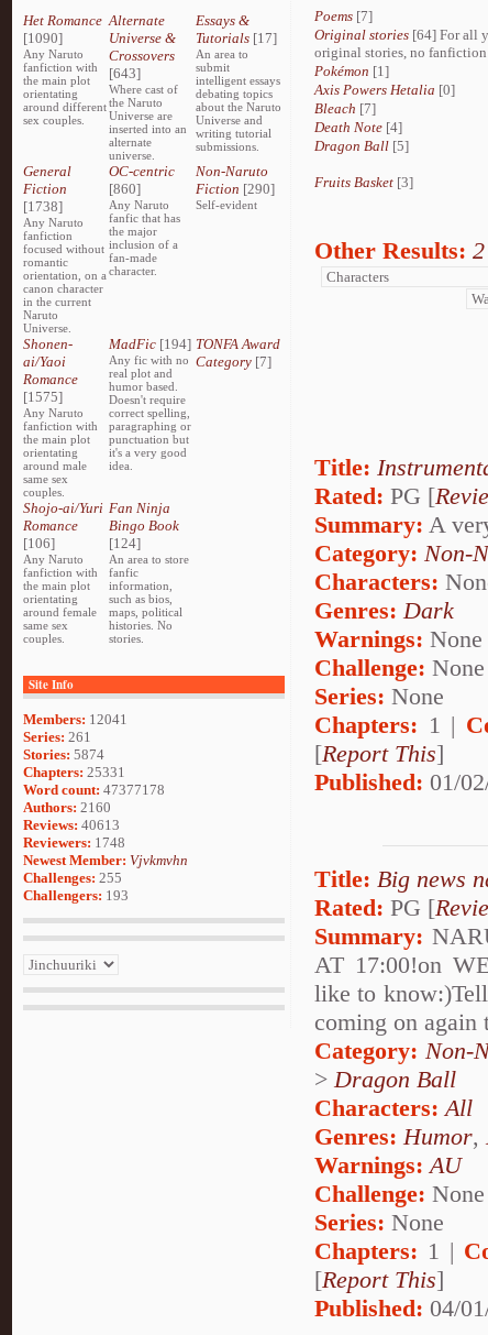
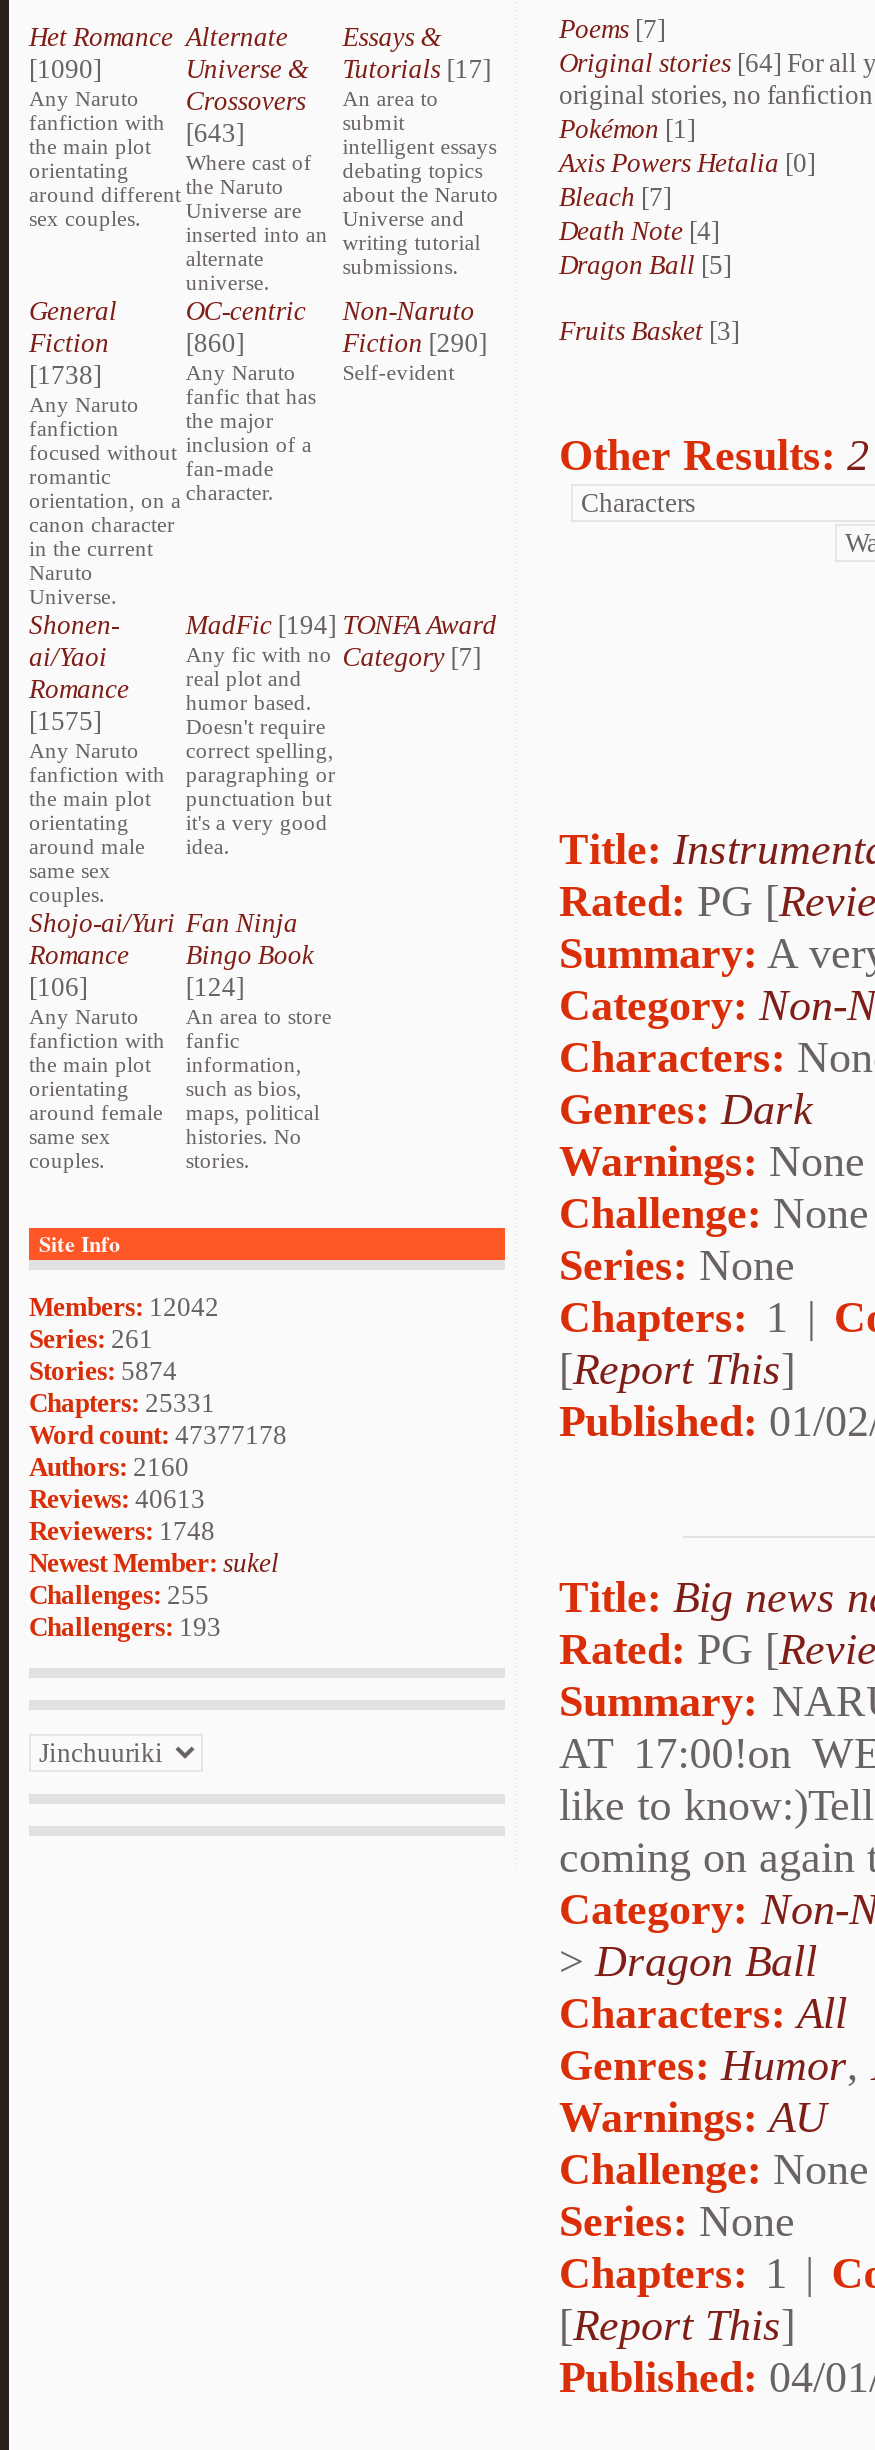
[23,711,127,727] Members: 12041 -> [29,1292,219,1322] Members: 12042
[23,852,188,868] Newest Member: Vjvkmvhn -> [29,1548,279,1578] Newest Member: sukel

